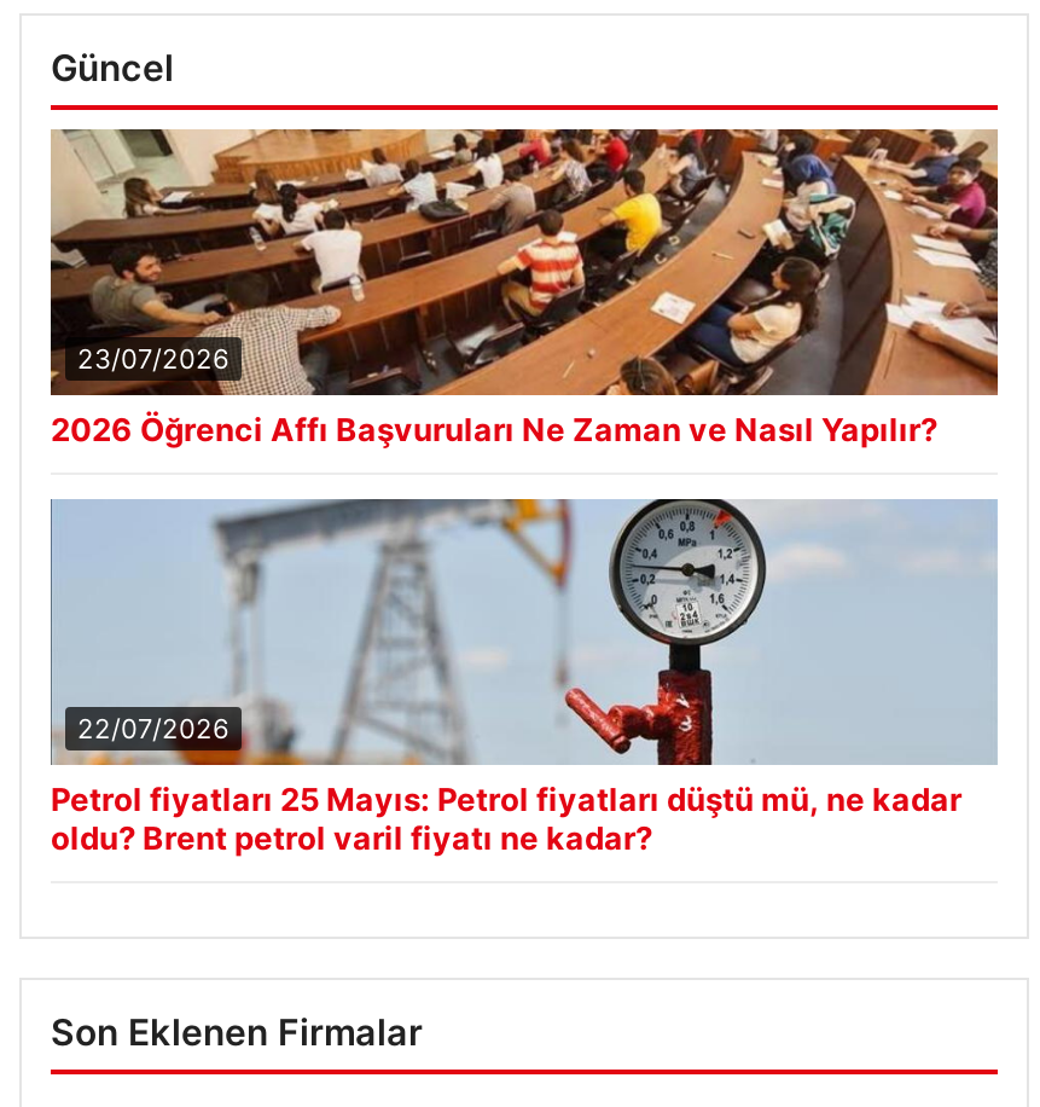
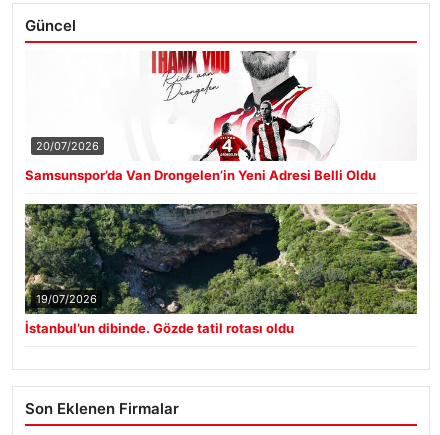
[48,104,1000,396] [image] | 23/07/2026 -> [25,40,417,153] [image] | 20/07/2026
[51,410,937,449] 2026 Öğrenci Affı Başvuruları Ne Zaman ve Nasıl Yapılır? -> [25,167,376,183] Samsunspor’da Van Drongelen’in Yeni Adresi Belli Oldu
[51,498,998,761] [image] | 22/07/2026 -> [24,203,418,306] [image] | 19/07/2026
[51,780,961,858] Petrol fiyatları 25 Mayıs: Petrol fiyatları düştü mü, ne kadar | oldu? Brent petrol varil fiyatı ne kadar? -> [25,320,294,336] İstanbul’un dibinde. Gözde tatil rotası oldu

